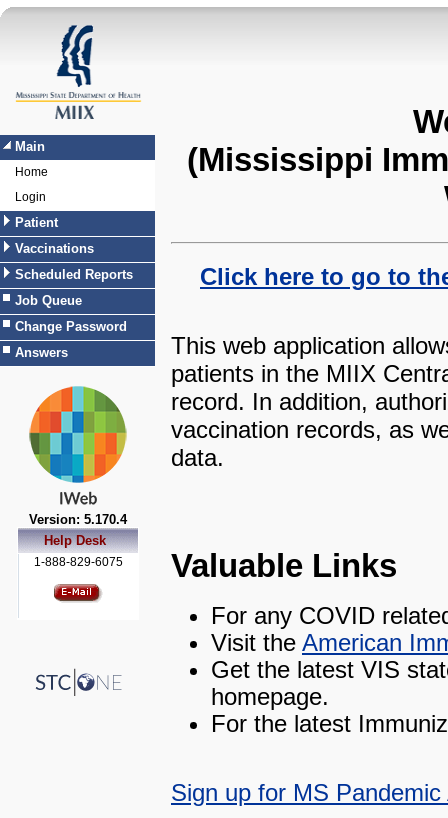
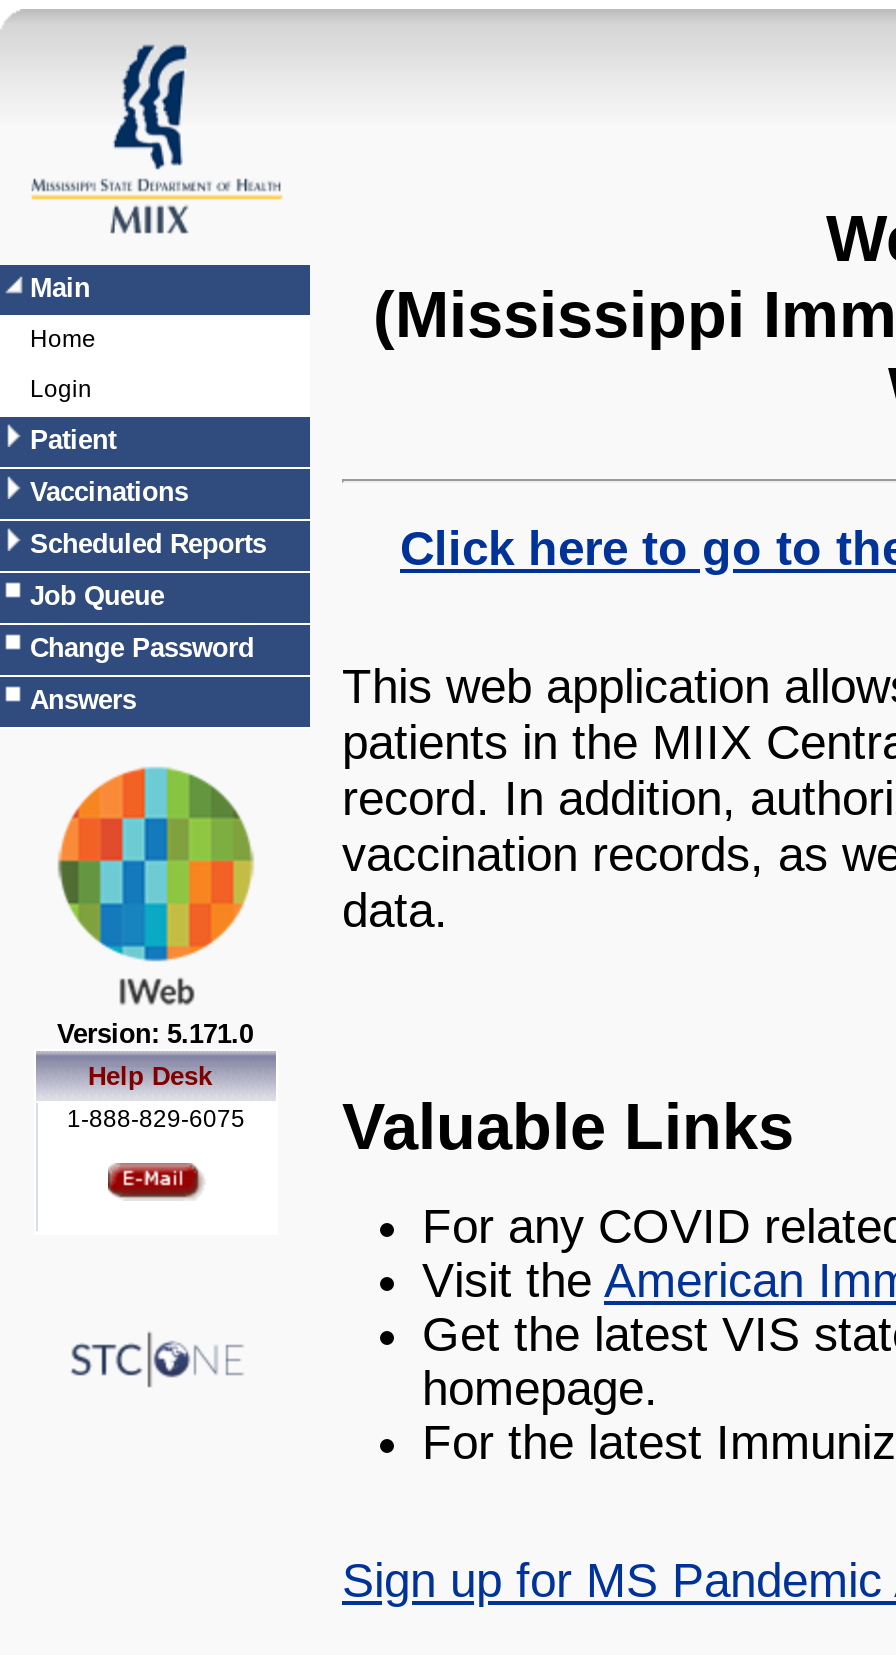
[28,512,126,527] Version: 5.170.4 -> [57,1018,253,1048] Version: 5.171.0

